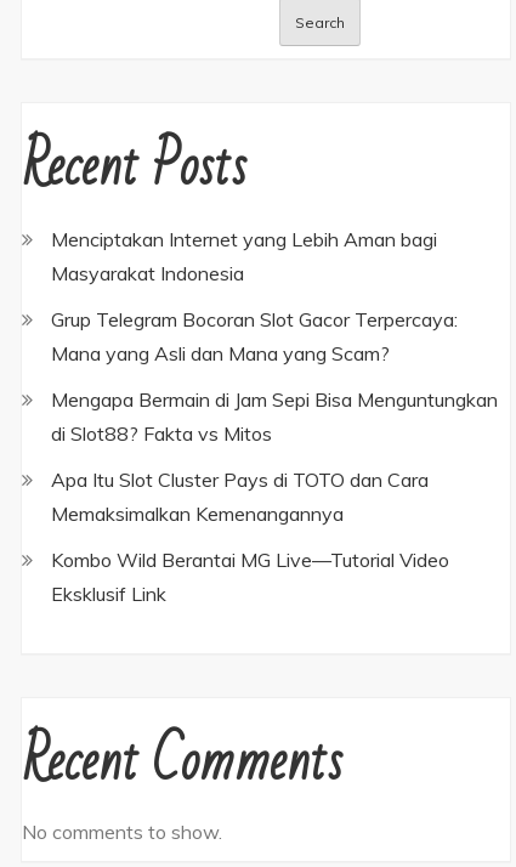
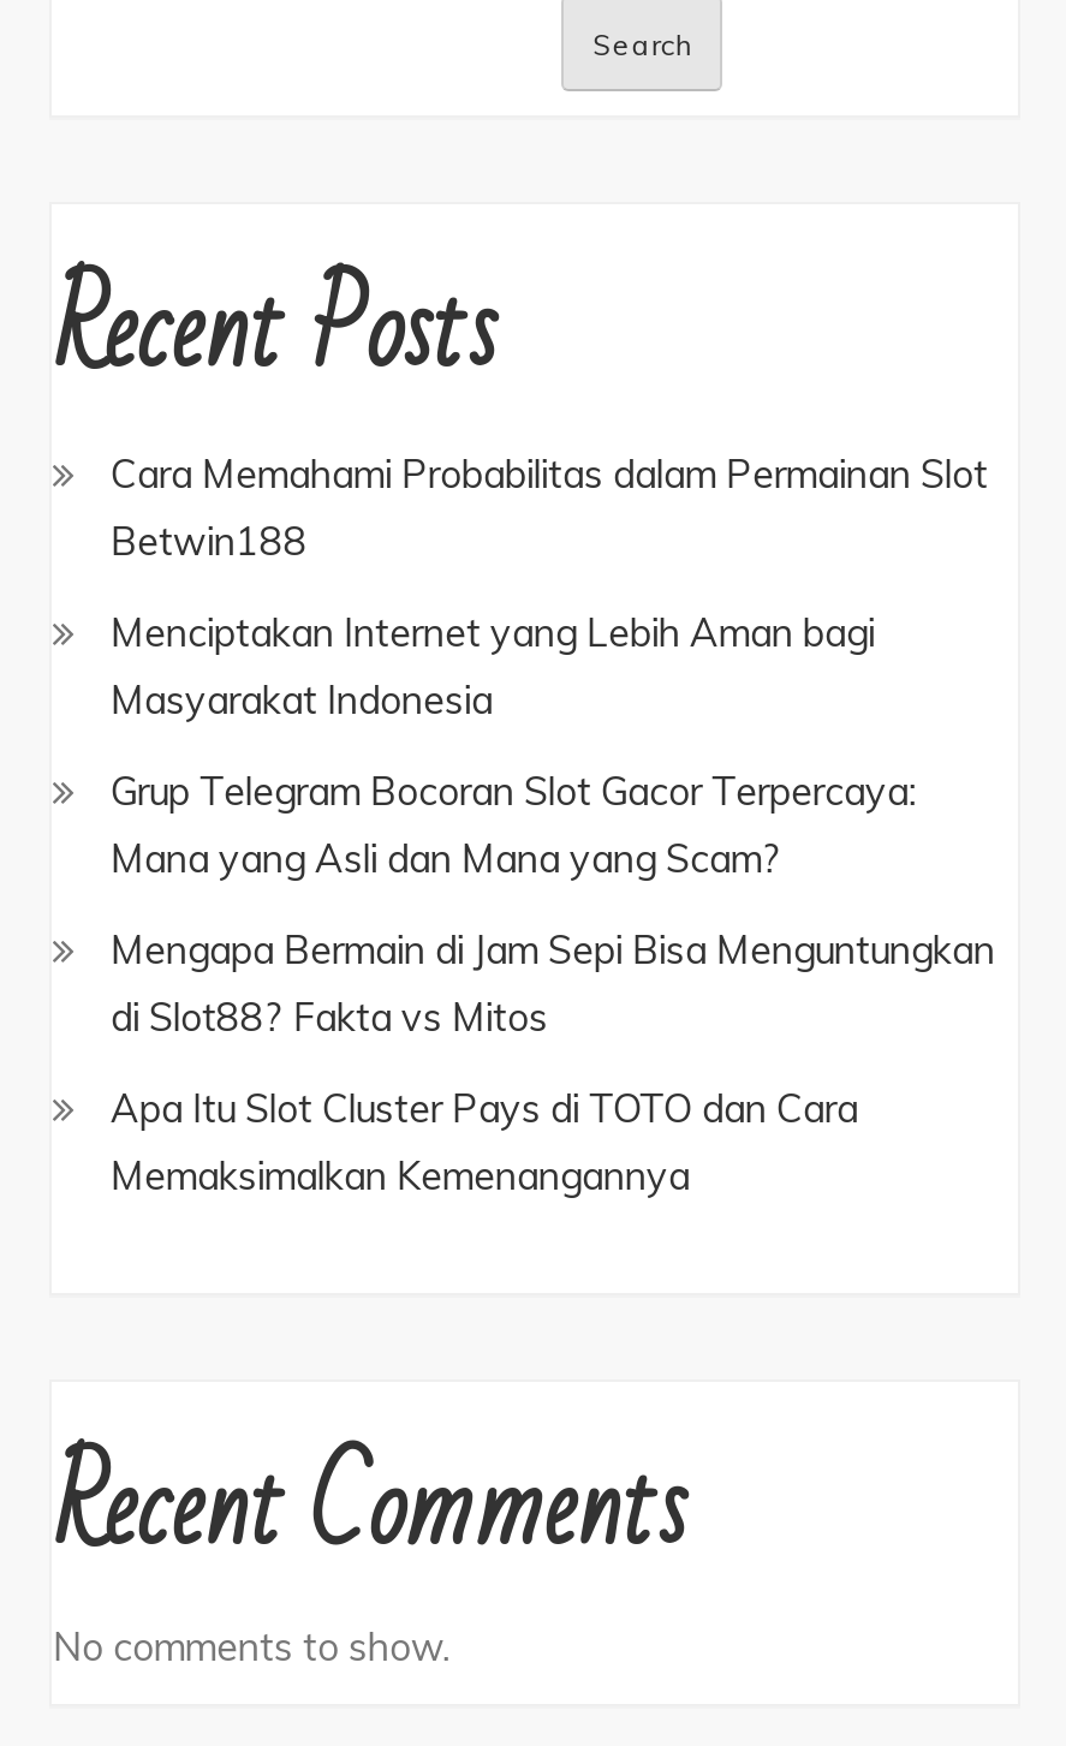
none -> [110,449,988,565] Cara Memahami Probabilitas dalam Permainan Slot | Betwin188
moved [51,227,498,526] -> [110,608,995,1199]: Menciptakan Internet yang Lebih Aman bagi | Masyarakat Indonesia | Grup Telegram Bocoran Slot Gacor Terpercaya: | Mana yang Asli dan Mana yang Scam? | Mengapa Bermain di Jam Sepi Bisa Menguntungkan | di Slot88? Fakta vs Mitos | Apa Itu Slot Cluster Pays di TOTO dan Cara | Memaksimalkan Kemenangannya
[51,548,450,606] Kombo Wild Berantai MG Live—Tutorial Video | Eksklusif Link -> none

